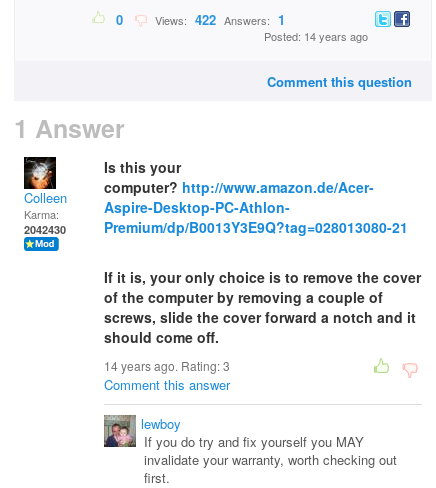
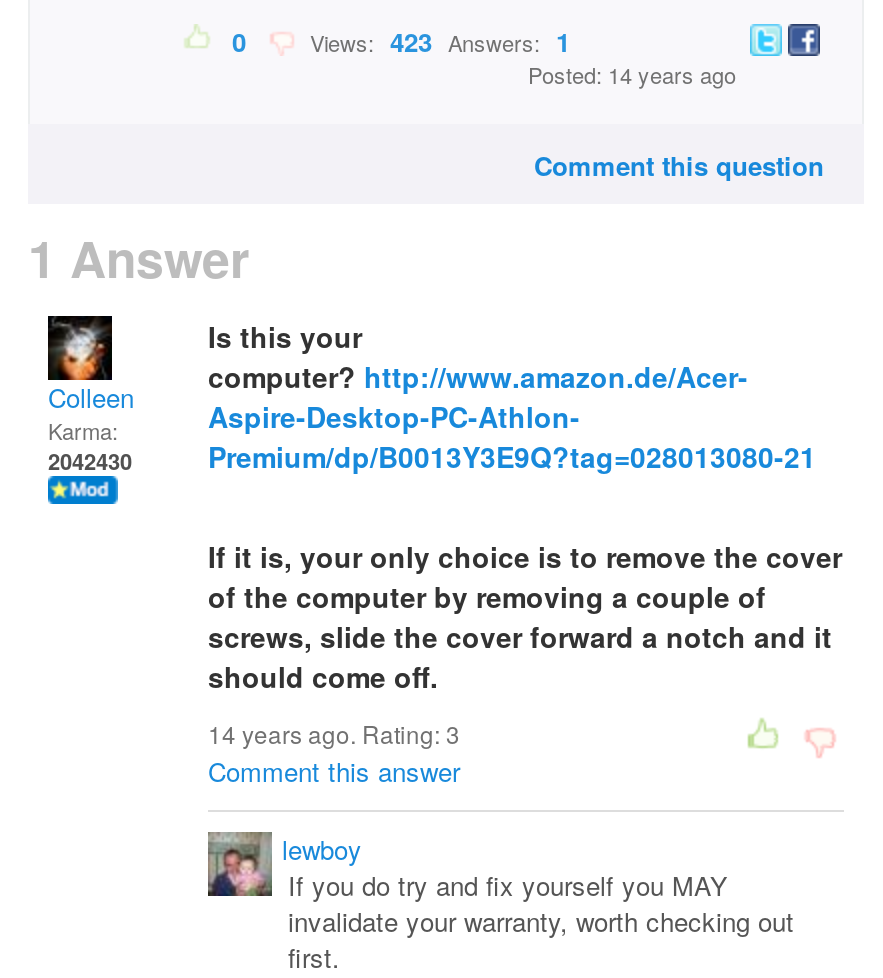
[149,10,285,29] Views: 422 Answers: 1 -> [298,22,570,60] Views: 423 Answers: 1

